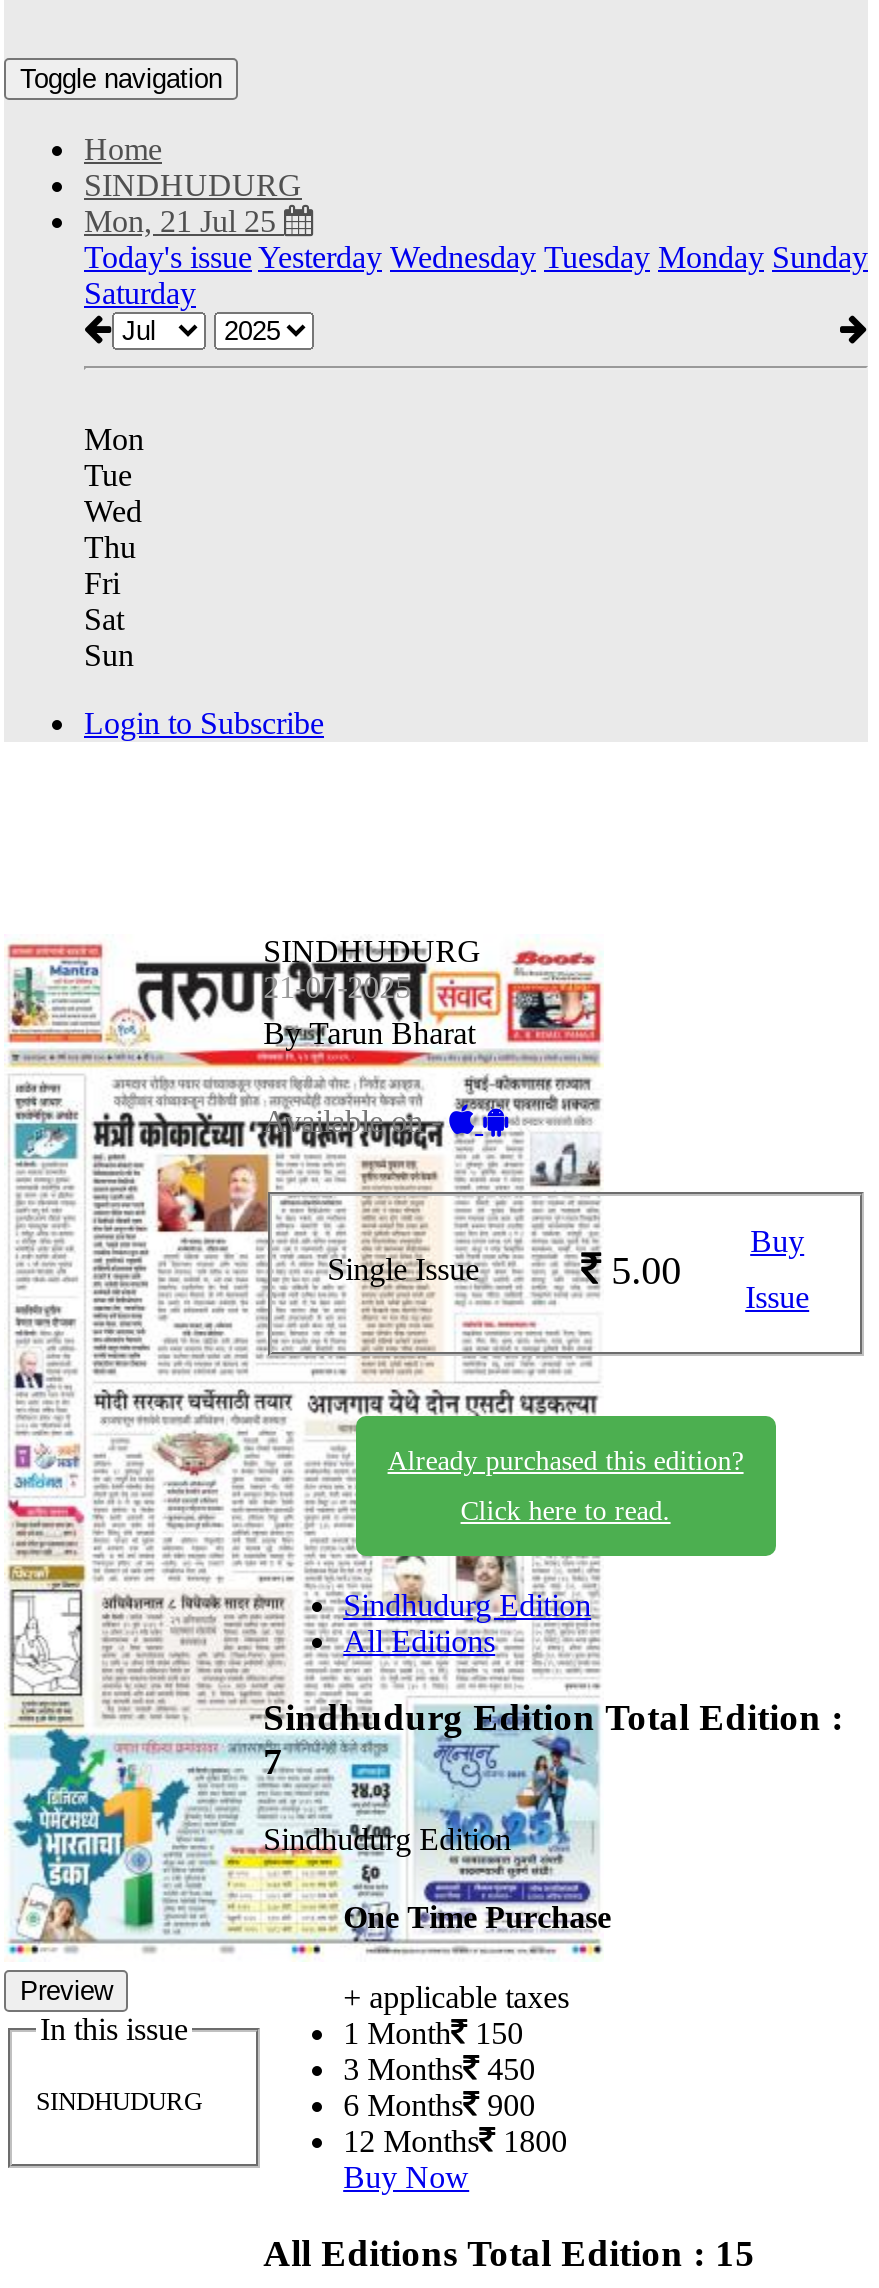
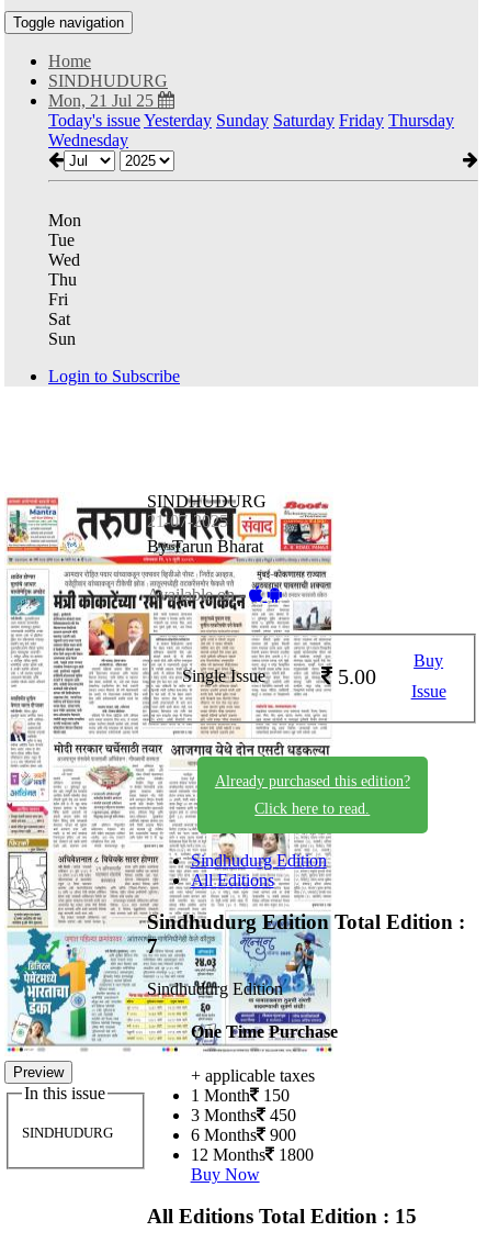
[84,240,868,310] Today's issue Yesterday Wednesday Tuesday Monday Sunday | Saturday -> [48,111,454,149] Today's issue Yesterday Sunday Saturday Friday Thursday | Wednesday

